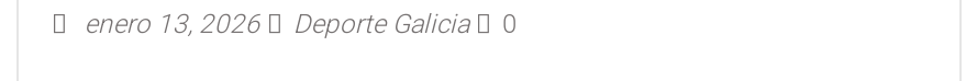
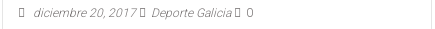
[84,10,517,40] enero 13, 2026 Deporte Galicia 0 -> [33,6,253,20] diciembre 20, 2017 Deporte Galicia 0

